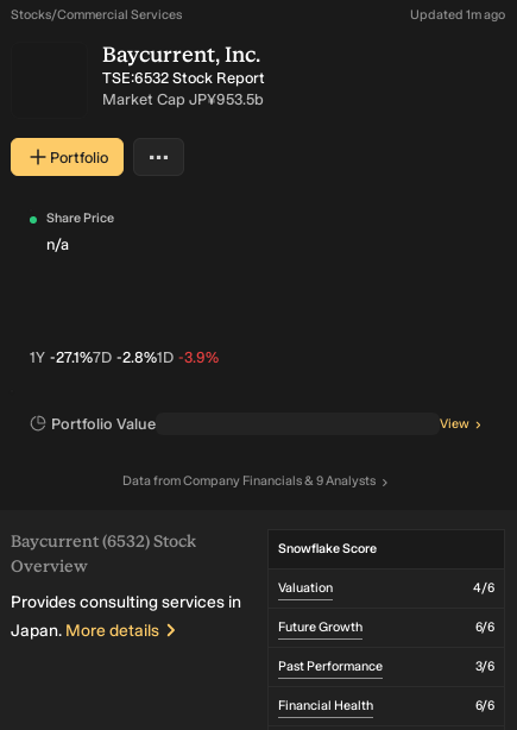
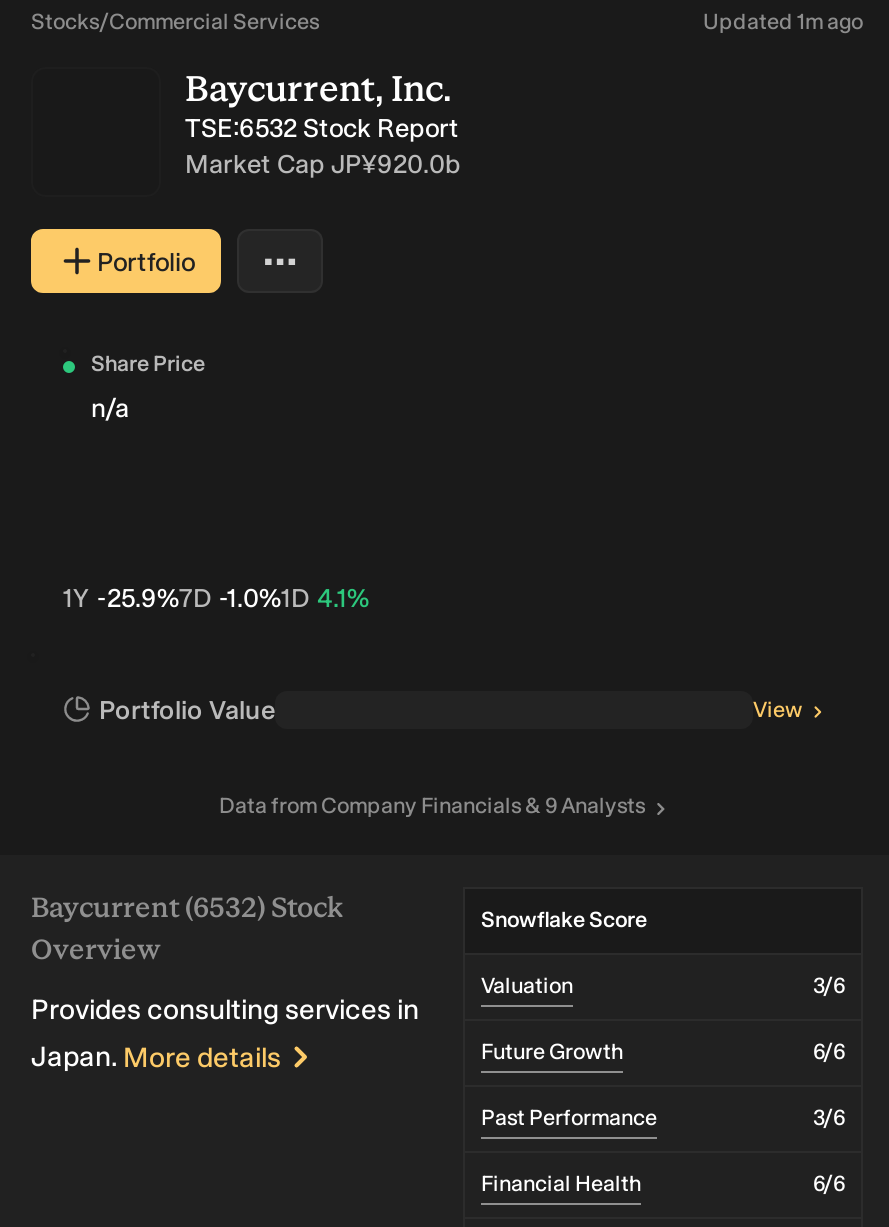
[102,90,264,108] Market Cap JP¥953.5b -> [185,149,461,179] Market Cap JP¥920.0b
[30,348,219,366] 1Y -27.1%7D -2.8%1D -3.9% -> [63,583,369,613] 1Y -25.9%7D -1.0%1D 4.1%
[473,581,494,596] 4/6 -> [813,974,845,1000] 3/6

